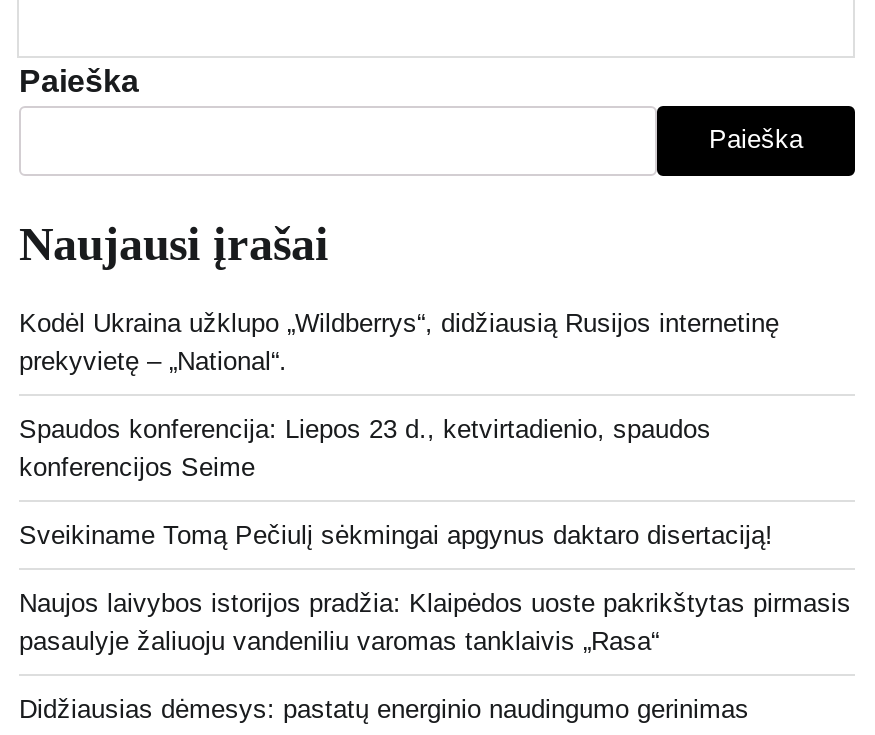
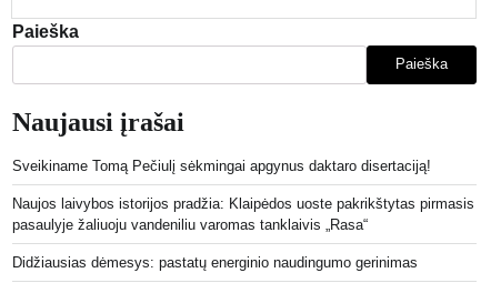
[19,307,779,481] Kodėl Ukraina užklupo „Wildberrys“, didžiausią Rusijos internetinę | prekyvietę – „National“. | Spaudos konferencija: Liepos 23 d., ketvirtadienio, spaudos | konferencijos Seime -> none

